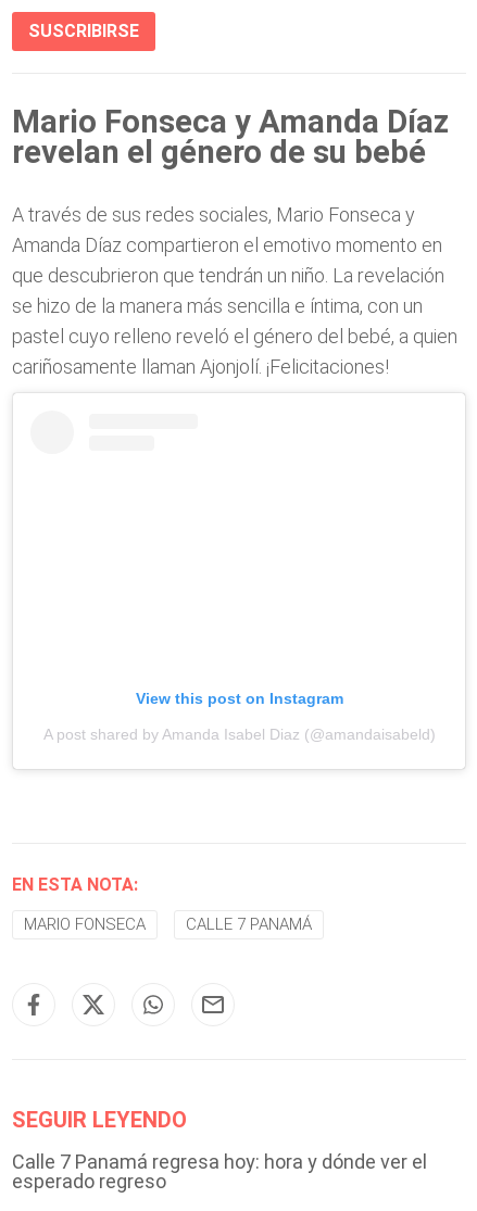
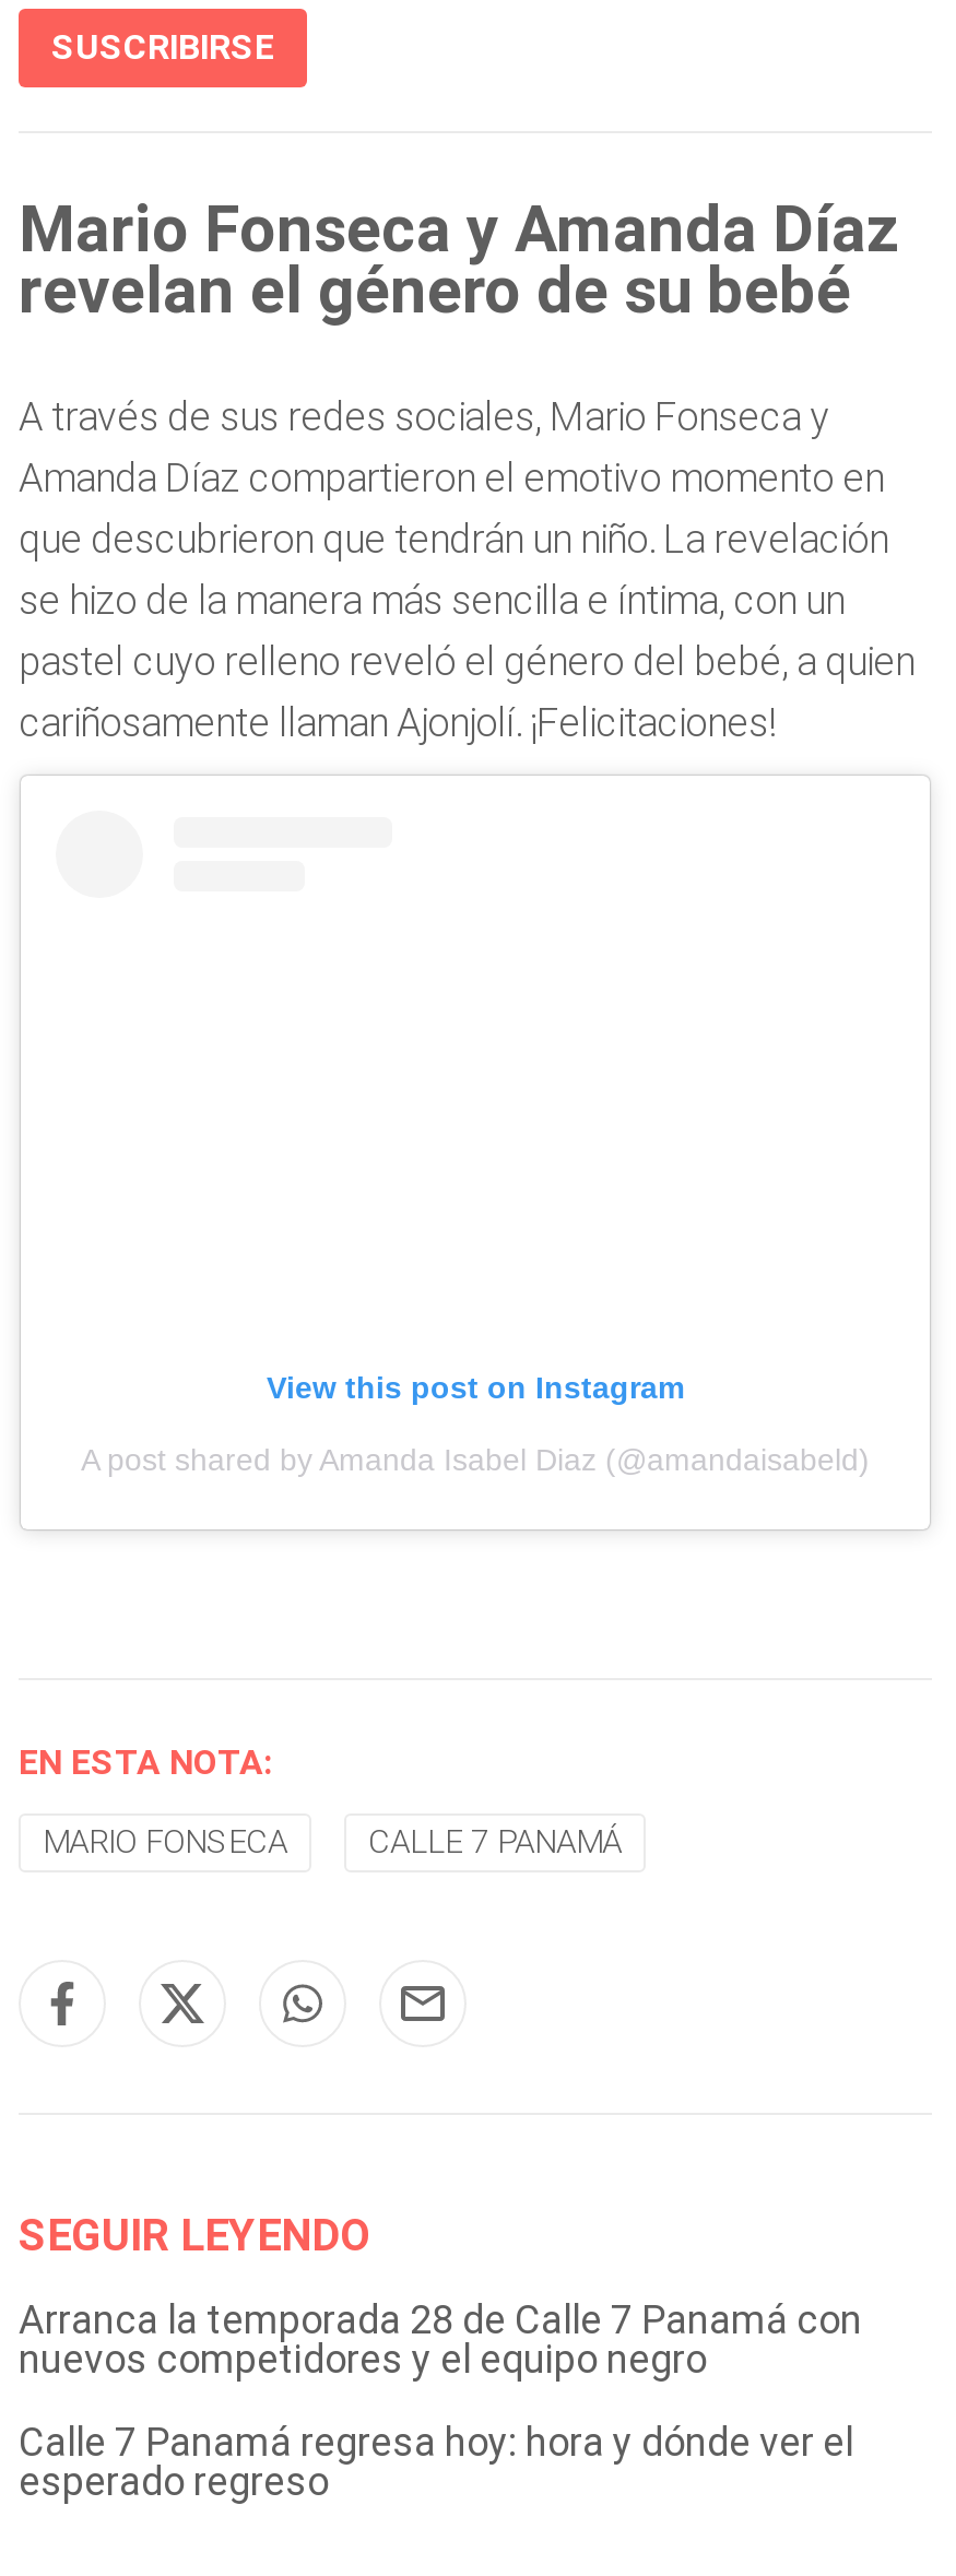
none -> [19,2297,862,2382] Arranca la temporada 28 de Calle 7 Panamá con | nuevos competidores y el equipo negro

